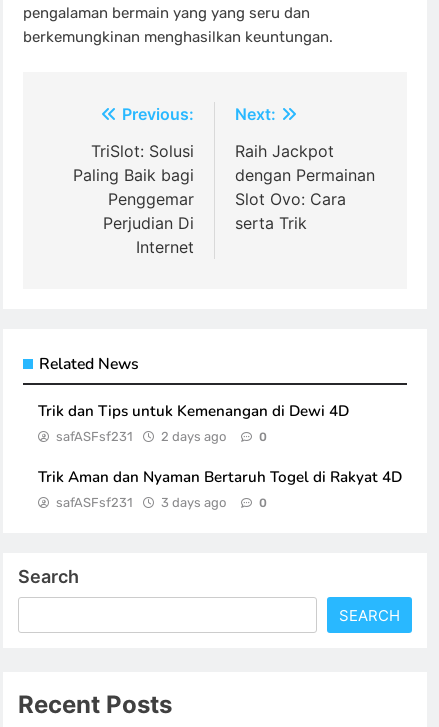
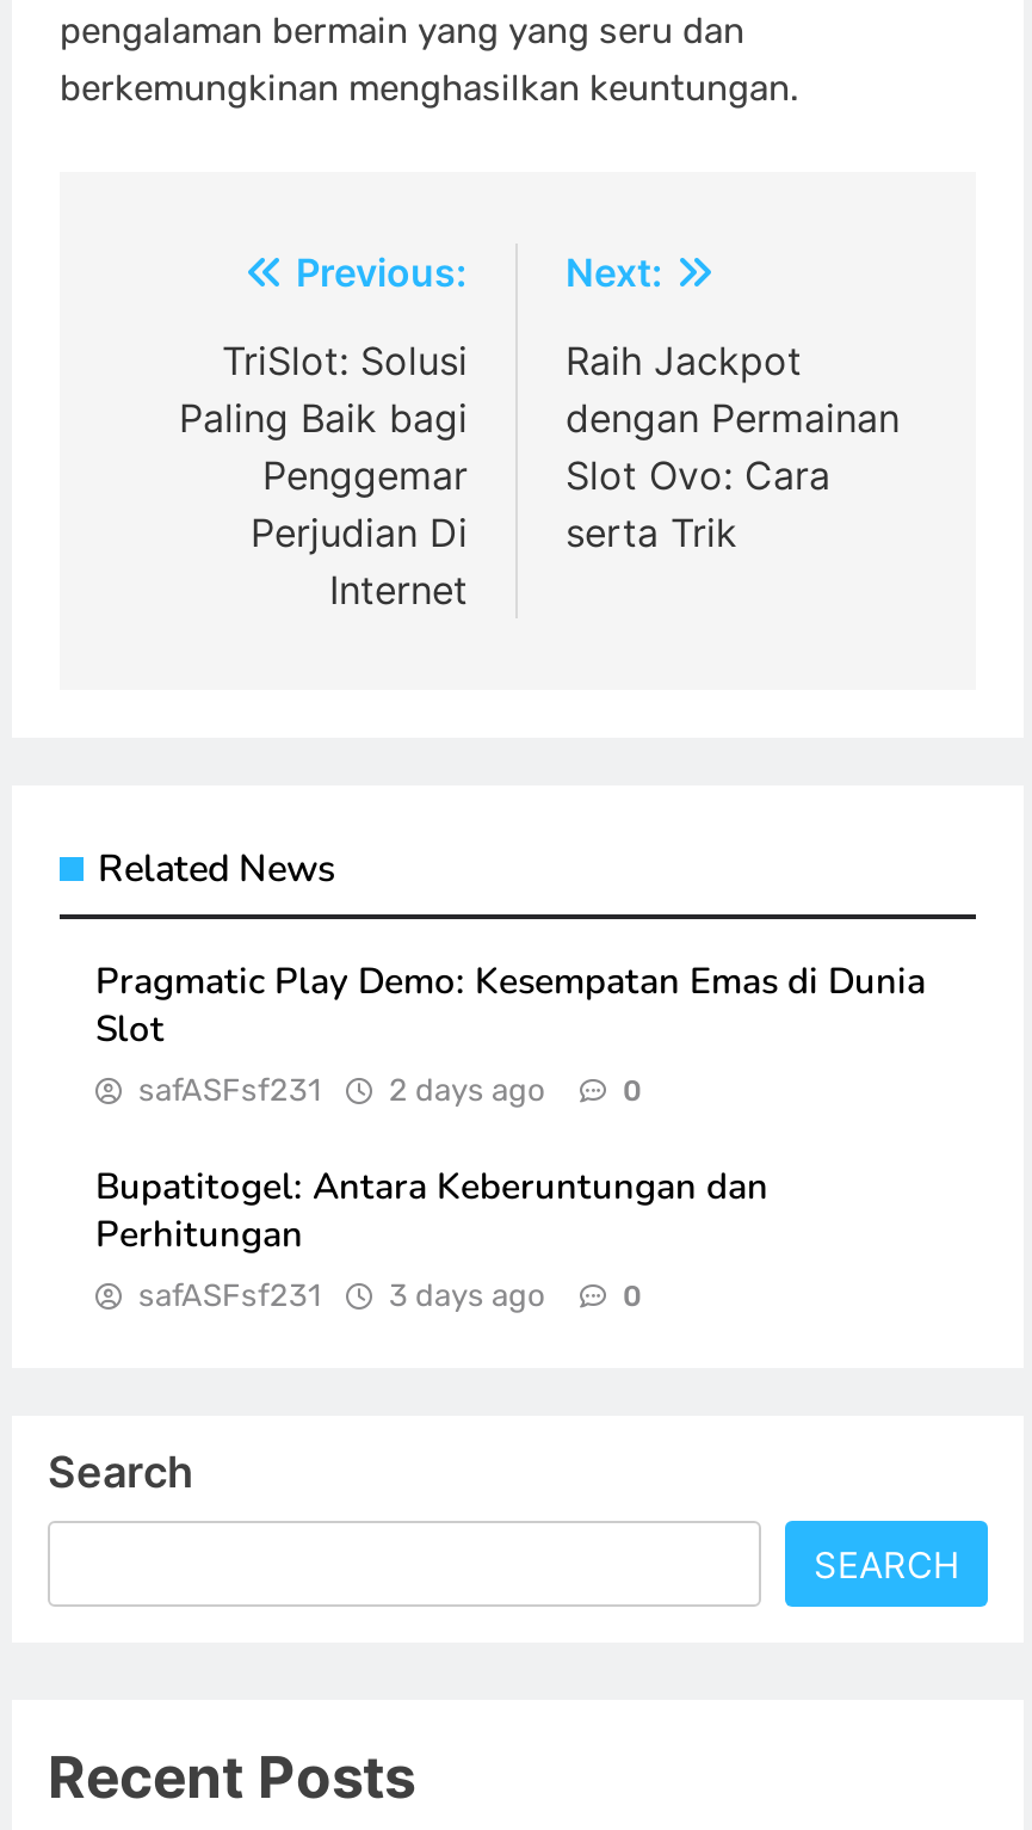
[38,400,349,420] Trik dan Tips untuk Kemenangan di Dewi 4D -> [95,956,926,1052] Pragmatic Play Demo: Kesempatan Emas di Dunia | Slot
[38,466,402,486] Trik Aman dan Nyaman Bertaruh Togel di Rakyat 4D -> [95,1162,768,1257] Bupatitogel: Antara Keberuntungan dan | Perhitungan

